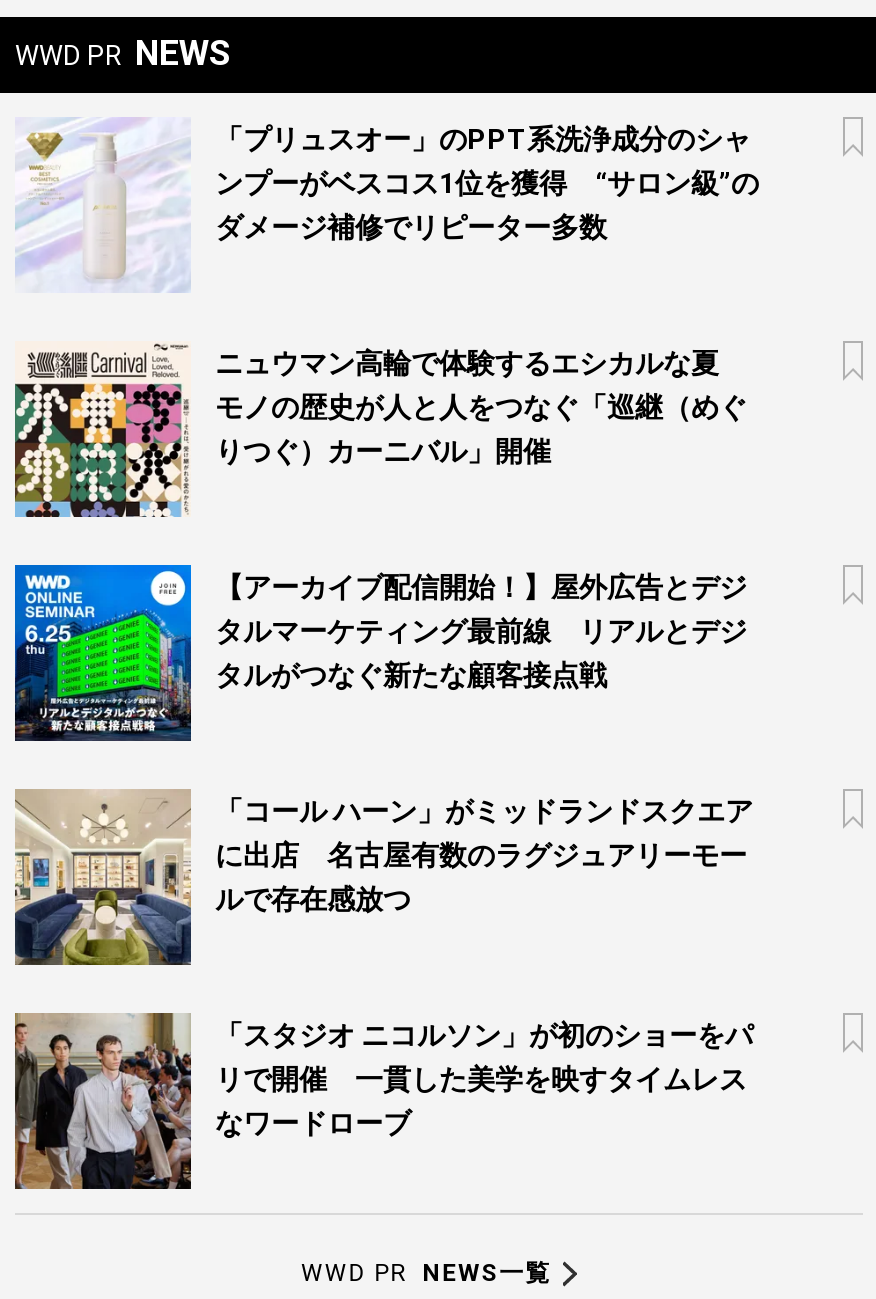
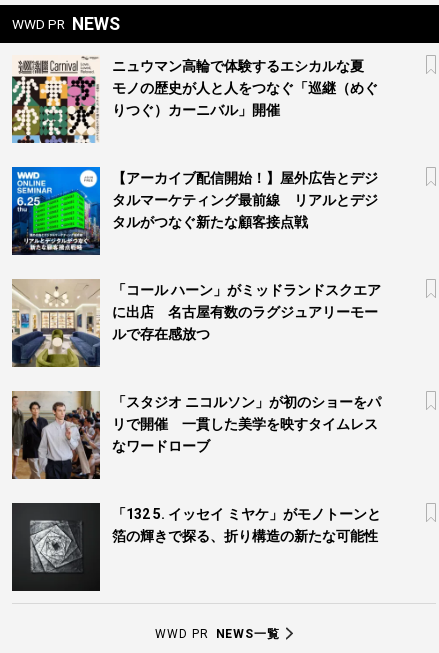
[15,118,759,292] [image] | 「プリュスオー」のPPT系洗浄成分のシャ | ンプーがベスコス1位を獲得 “サロン級”の | ダメージ補修でリピーター多数 -> none
moved [11,342,753,1139] -> [10,56,381,454]: [image] | ニュウマン高輪で体験するエシカルな夏 | モノの歴史が人と人をつなぐ「巡継（めぐ | ... | リで開催 一貫した美学を映すタイムレス | なワードローブ
none -> [11,502,381,592] [image] | 「132 5. イッセイ ミヤケ」がモノトーンと | 箔の輝きで探る、折り構造の新たな可能性

